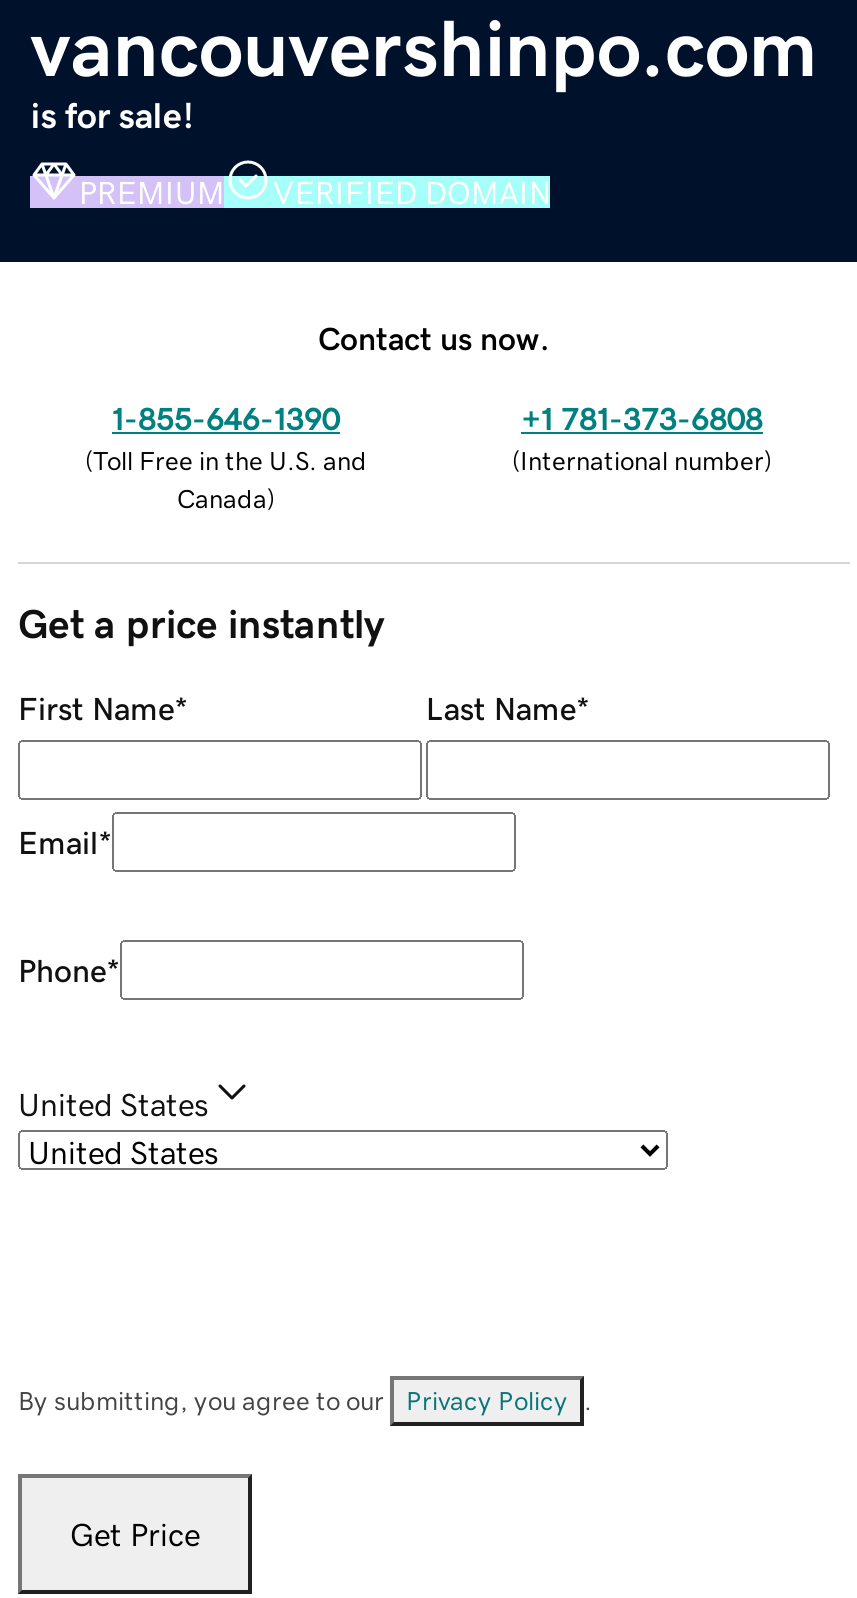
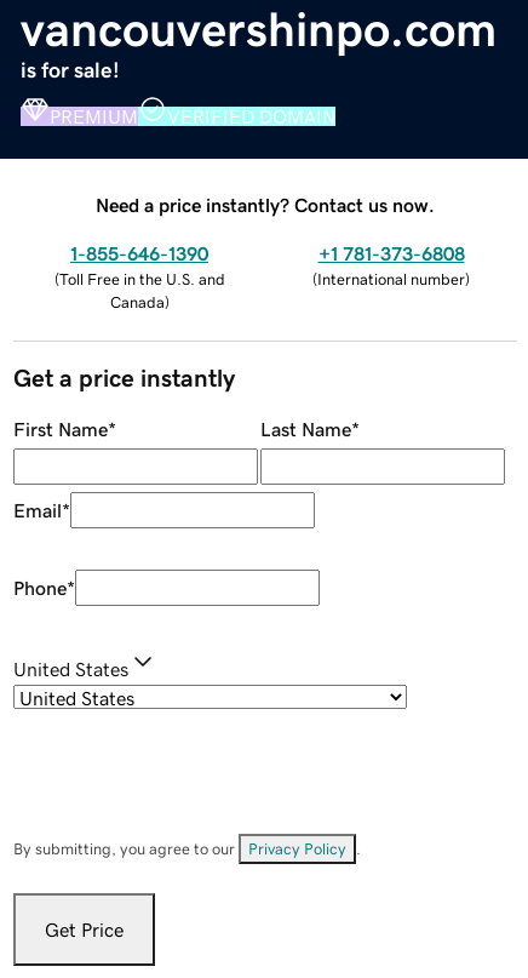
[318,321,550,353] Contact us now. -> [96,195,435,214] Need a price instantly? Contact us now.

